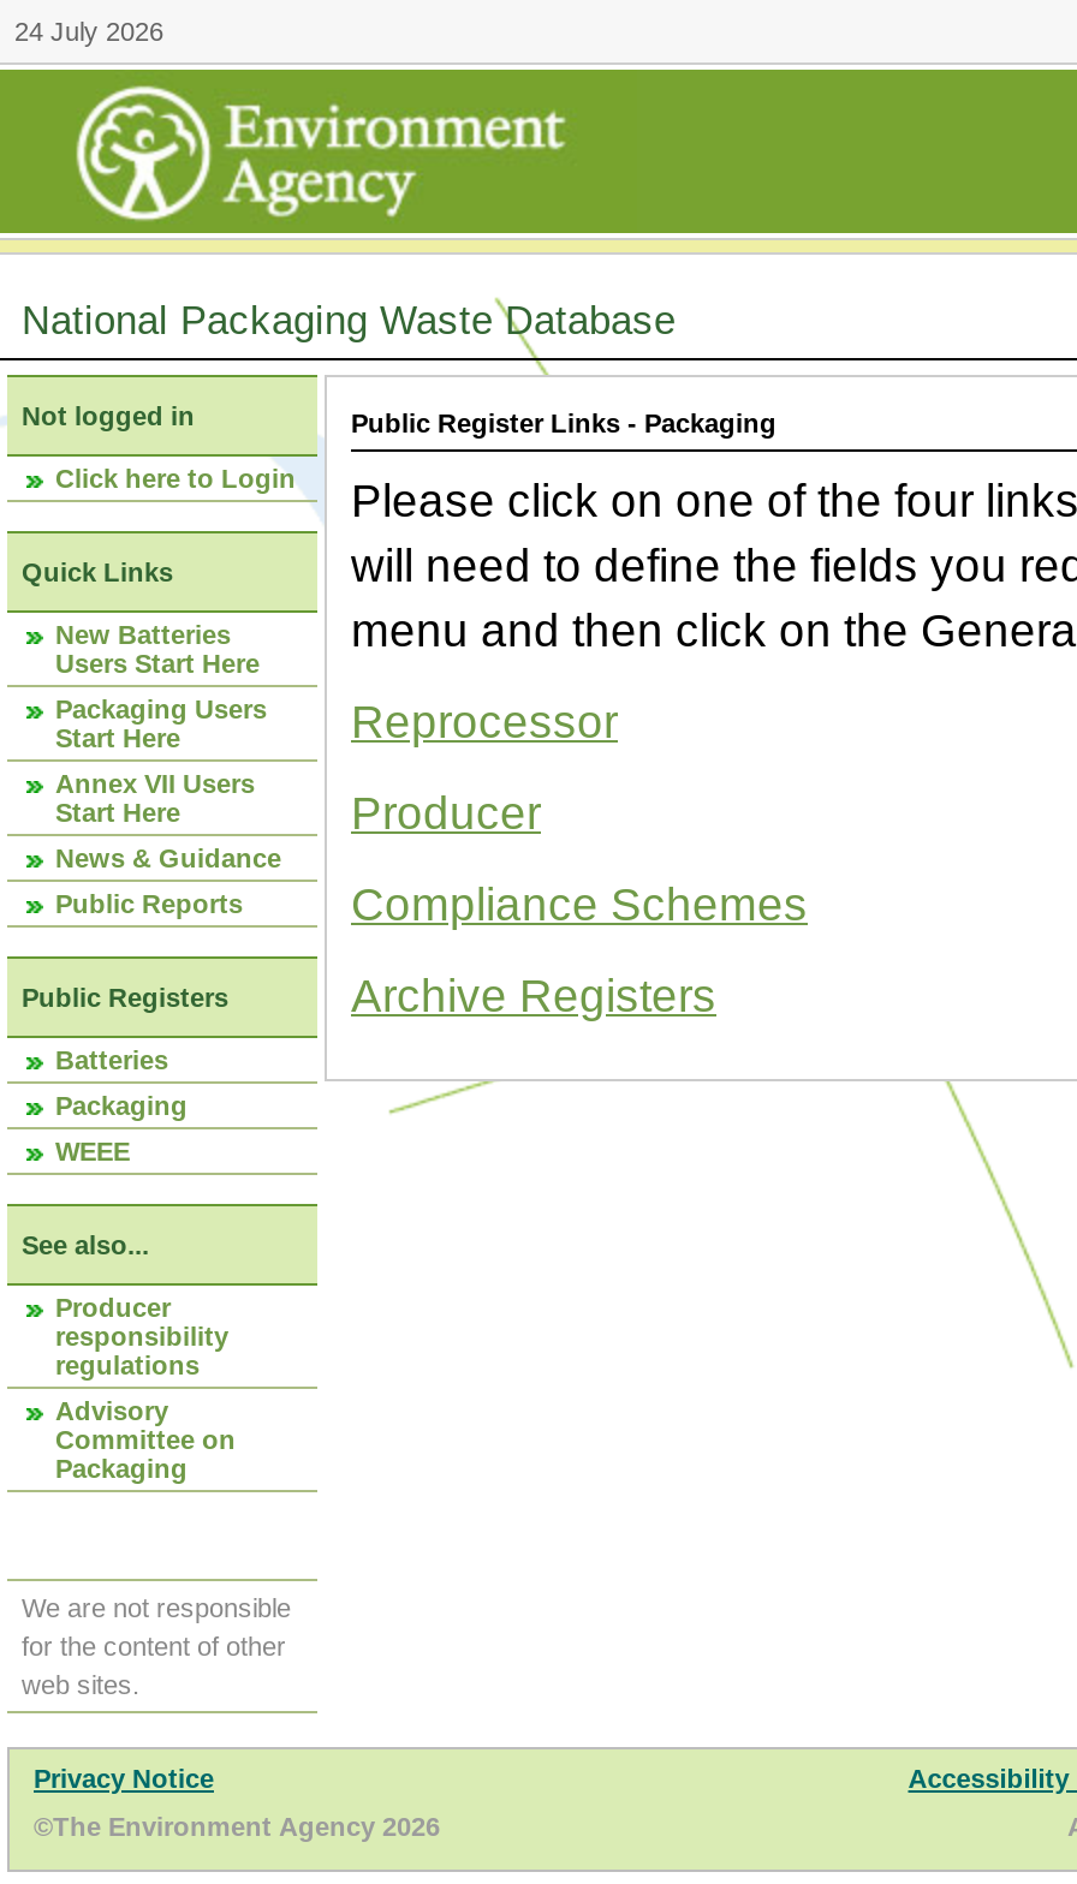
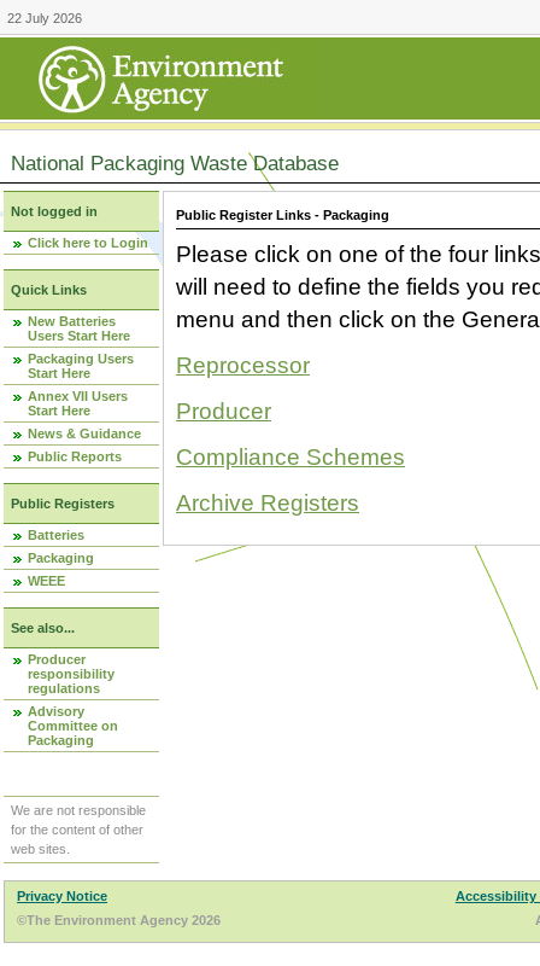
[14,17,163,46] 24 July 2026 -> [7,11,82,25] 22 July 2026

